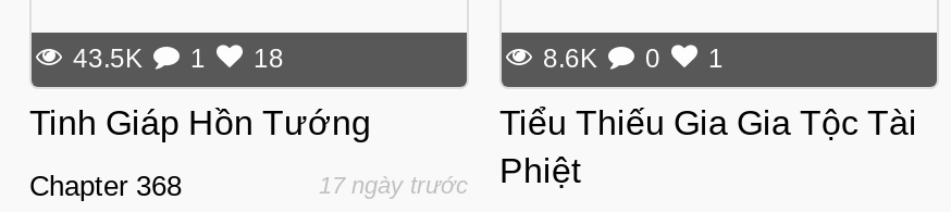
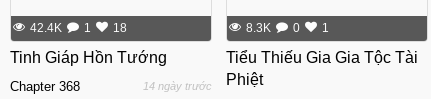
[73,43,284,74] 43.5K 1 18 -> [30,21,127,35] 42.4K 1 18
[543,43,724,74] 8.6K 0 1 -> [246,21,329,35] 8.3K 0 1
[319,152,580,198] 17 ngày trước Phiệt -> [143,71,263,92] 14 ngày trước Phiệt

